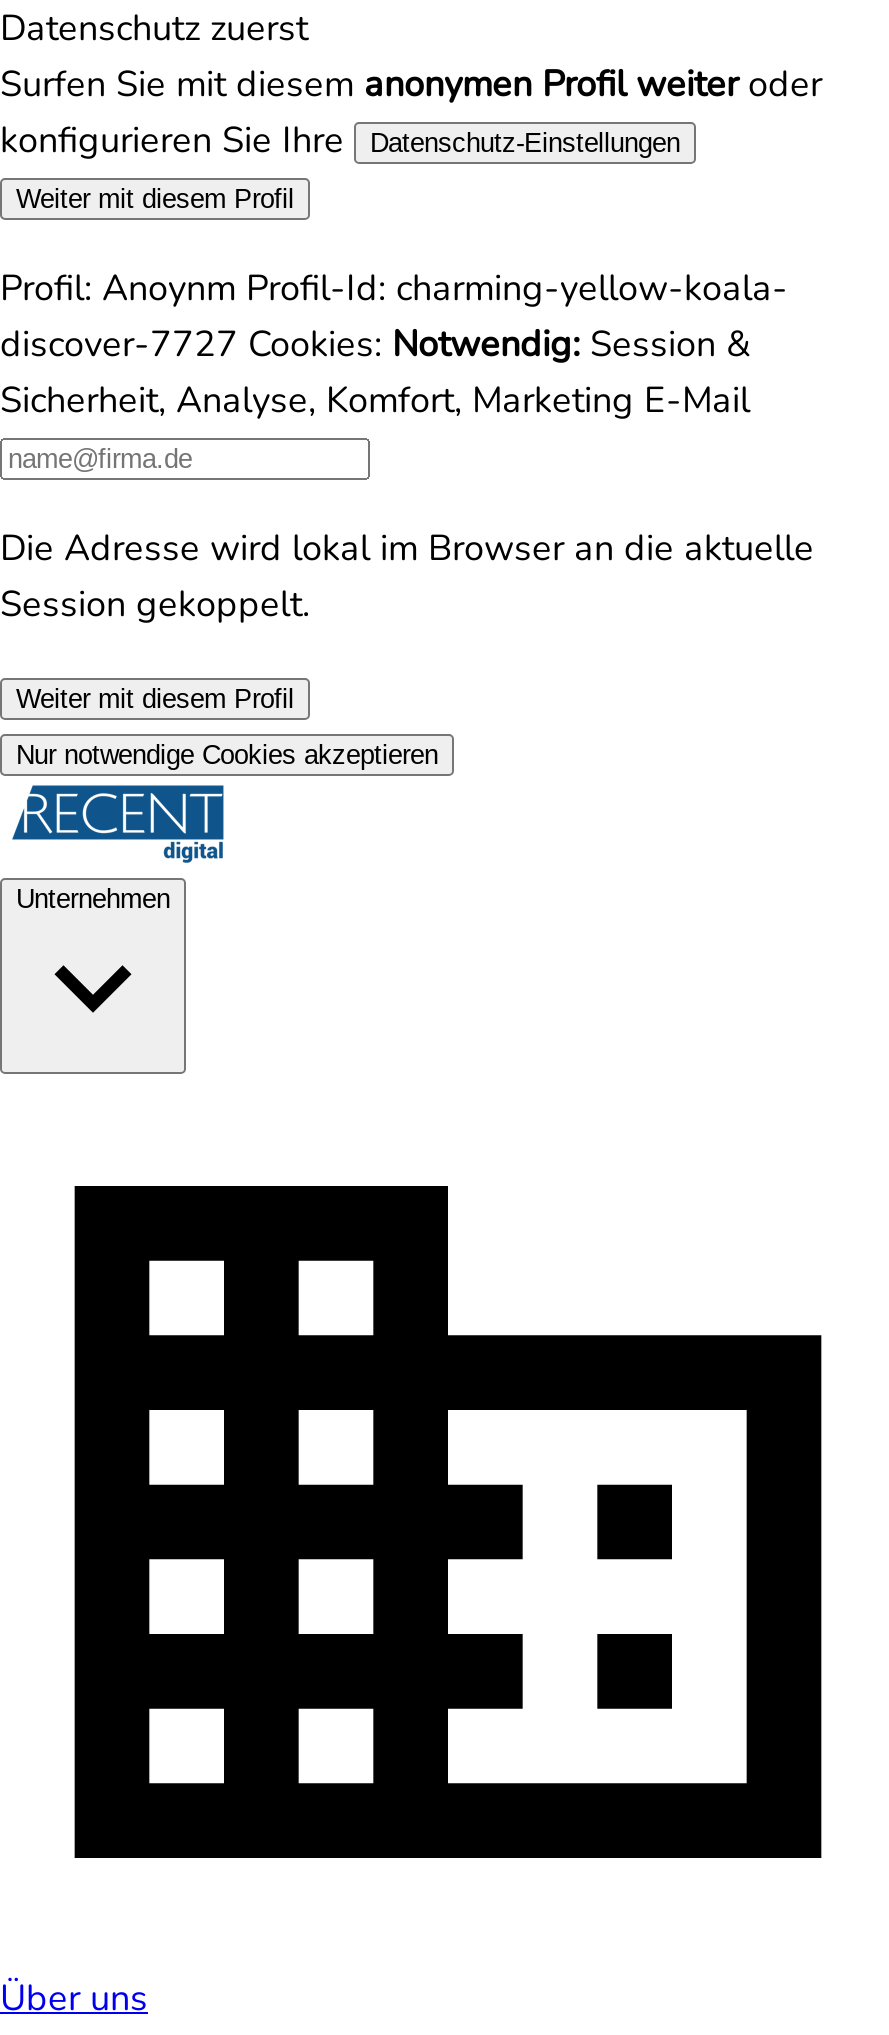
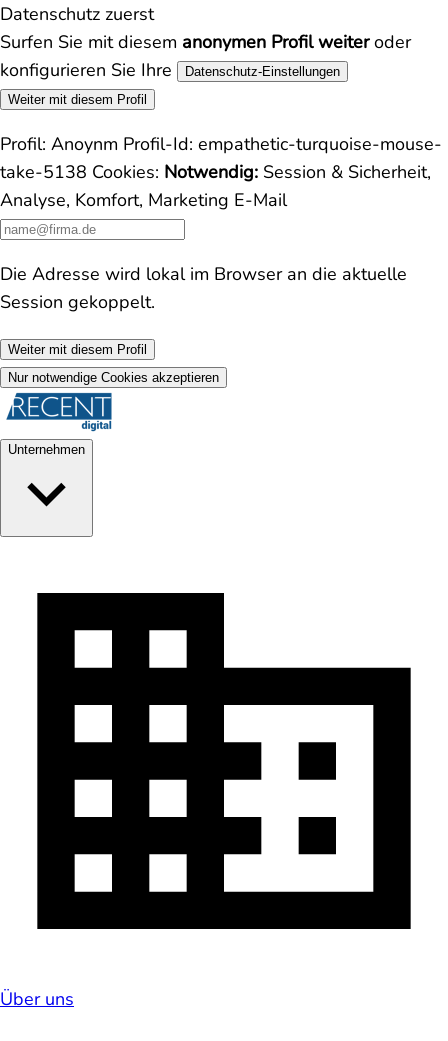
[0,264,788,424] Profil: Anoynm Profil-Id: charming-yellow-koala- | discover-7727 Cookies: Notwendig: Session & | Sicherheit, Analyse, Komfort, Marketing E-Mail -> [0,132,442,212] Profil: Anoynm Profil-Id: empathetic-turquoise-mouse- | take-5138 Cookies: Notwendig: Session & Sicherheit, | Analyse, Komfort, Marketing E-Mail

